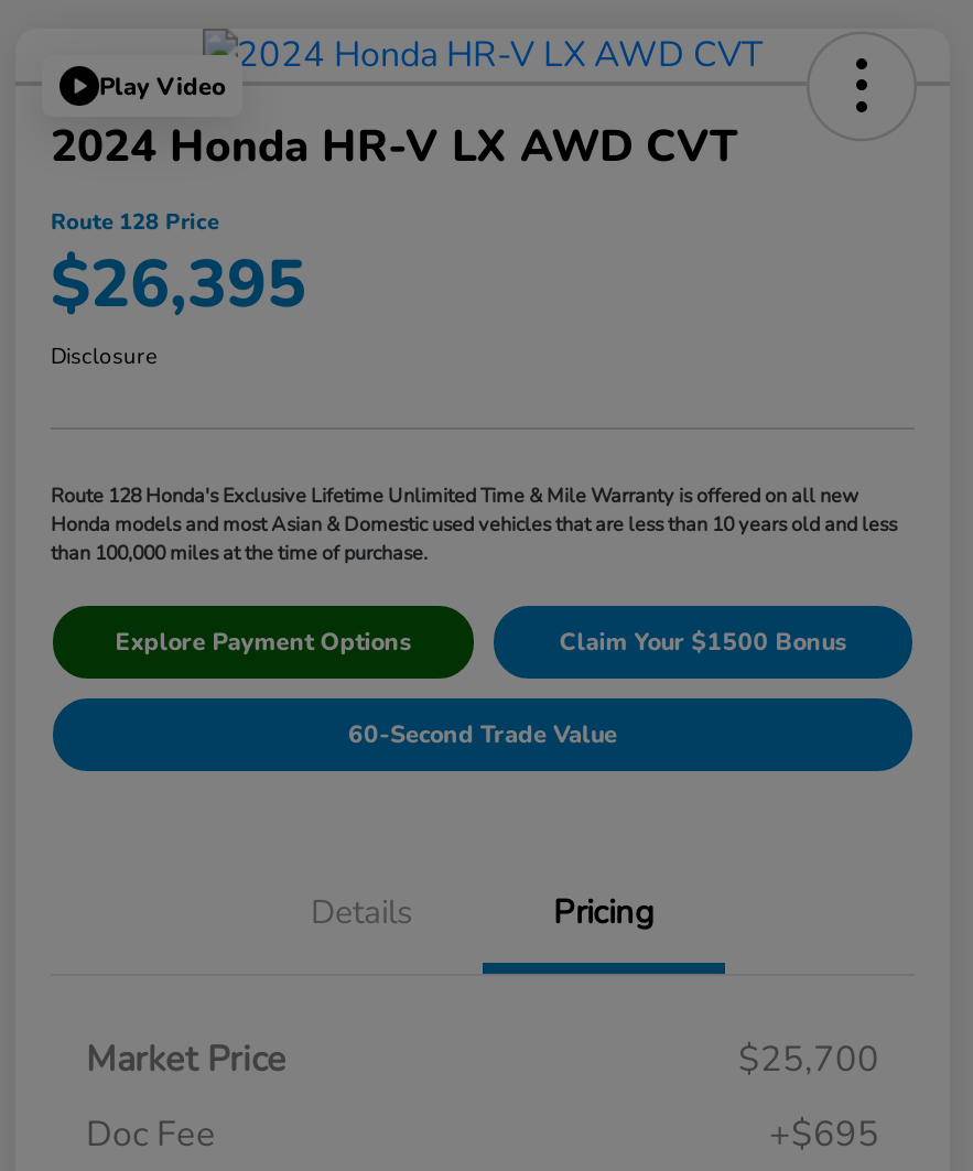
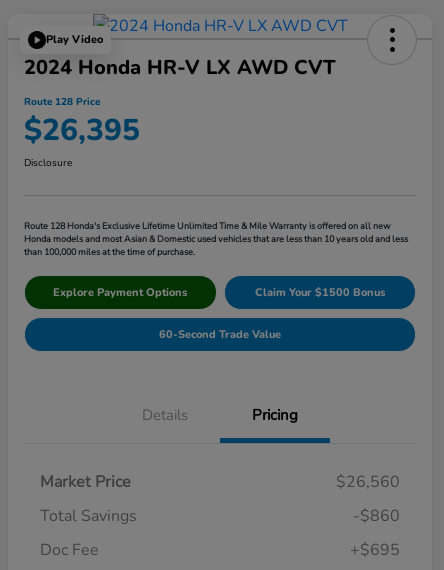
[738,1035,879,1084] $25,700 -> [40,471,400,527] $26,560 | Total Savings | -$860

